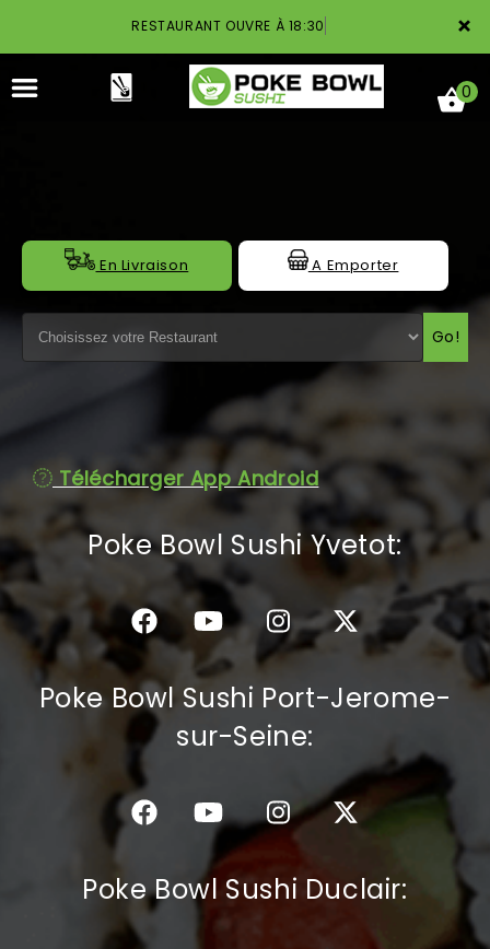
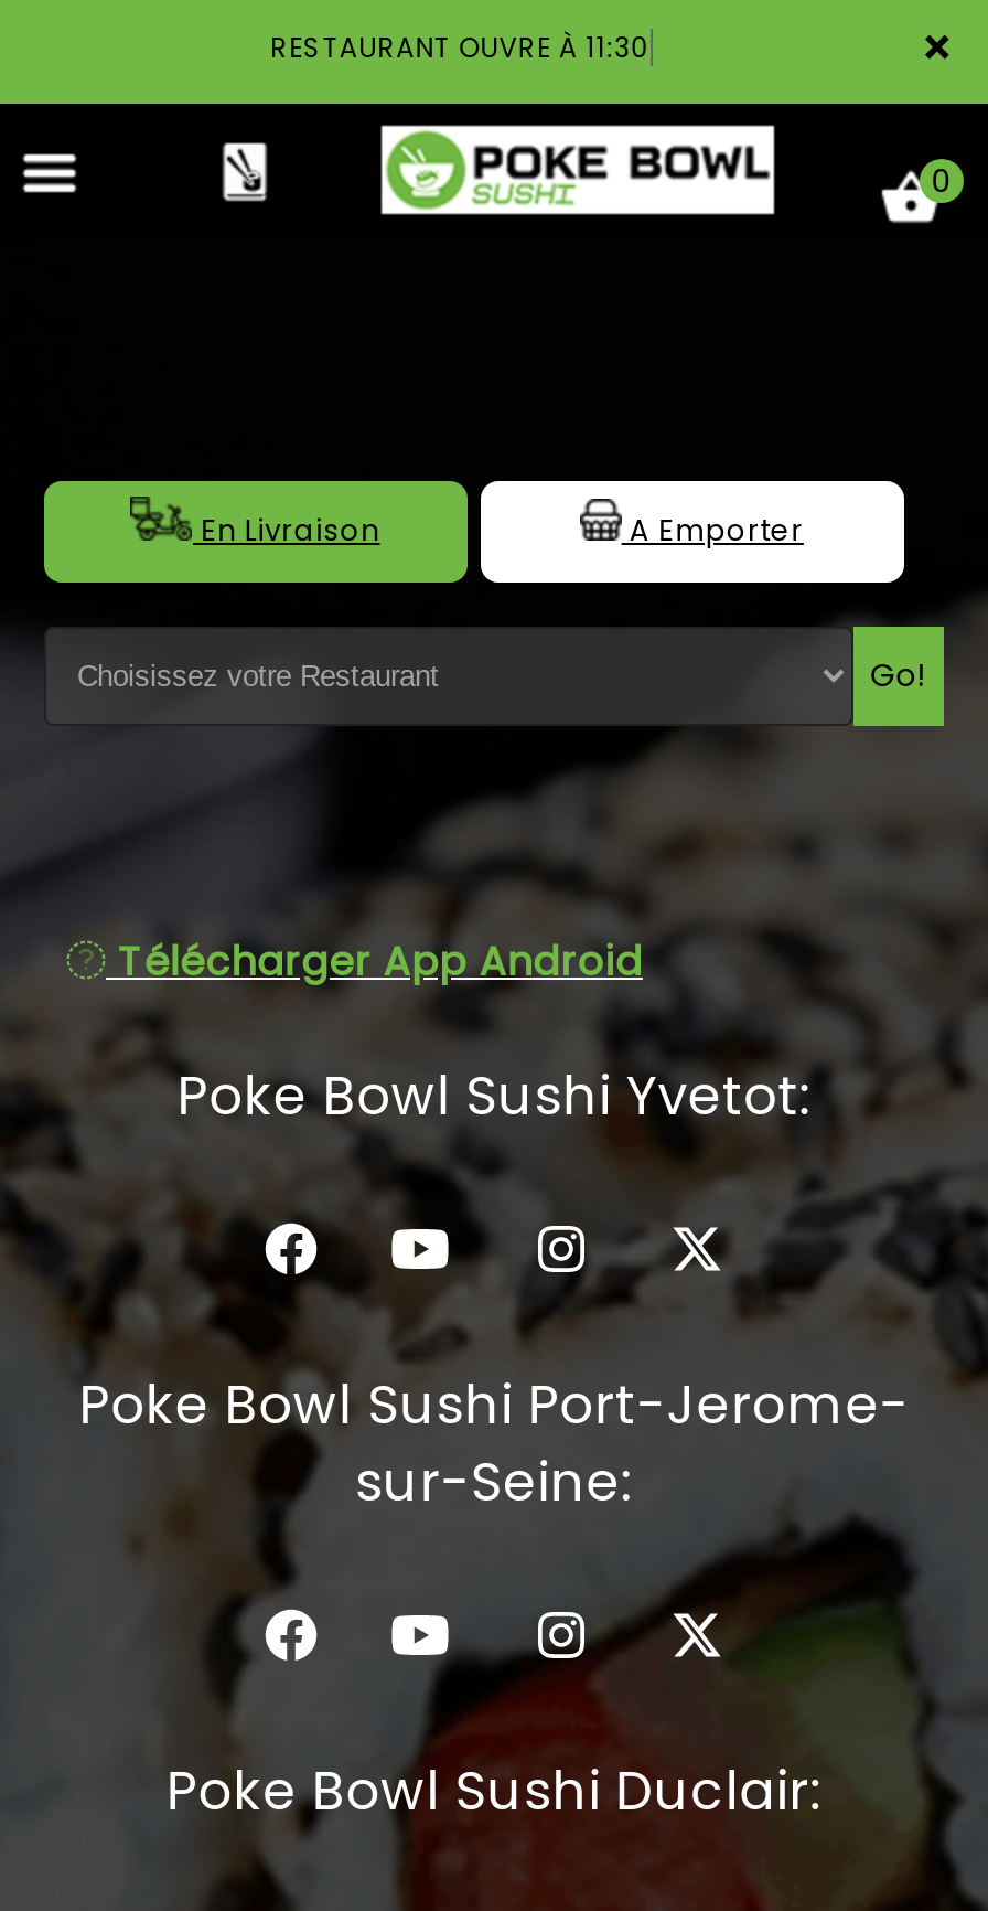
[132,16,325,35] RESTAURANT OUVRE À 18:30 -> [270,29,650,66] RESTAURANT OUVRE À 11:30

